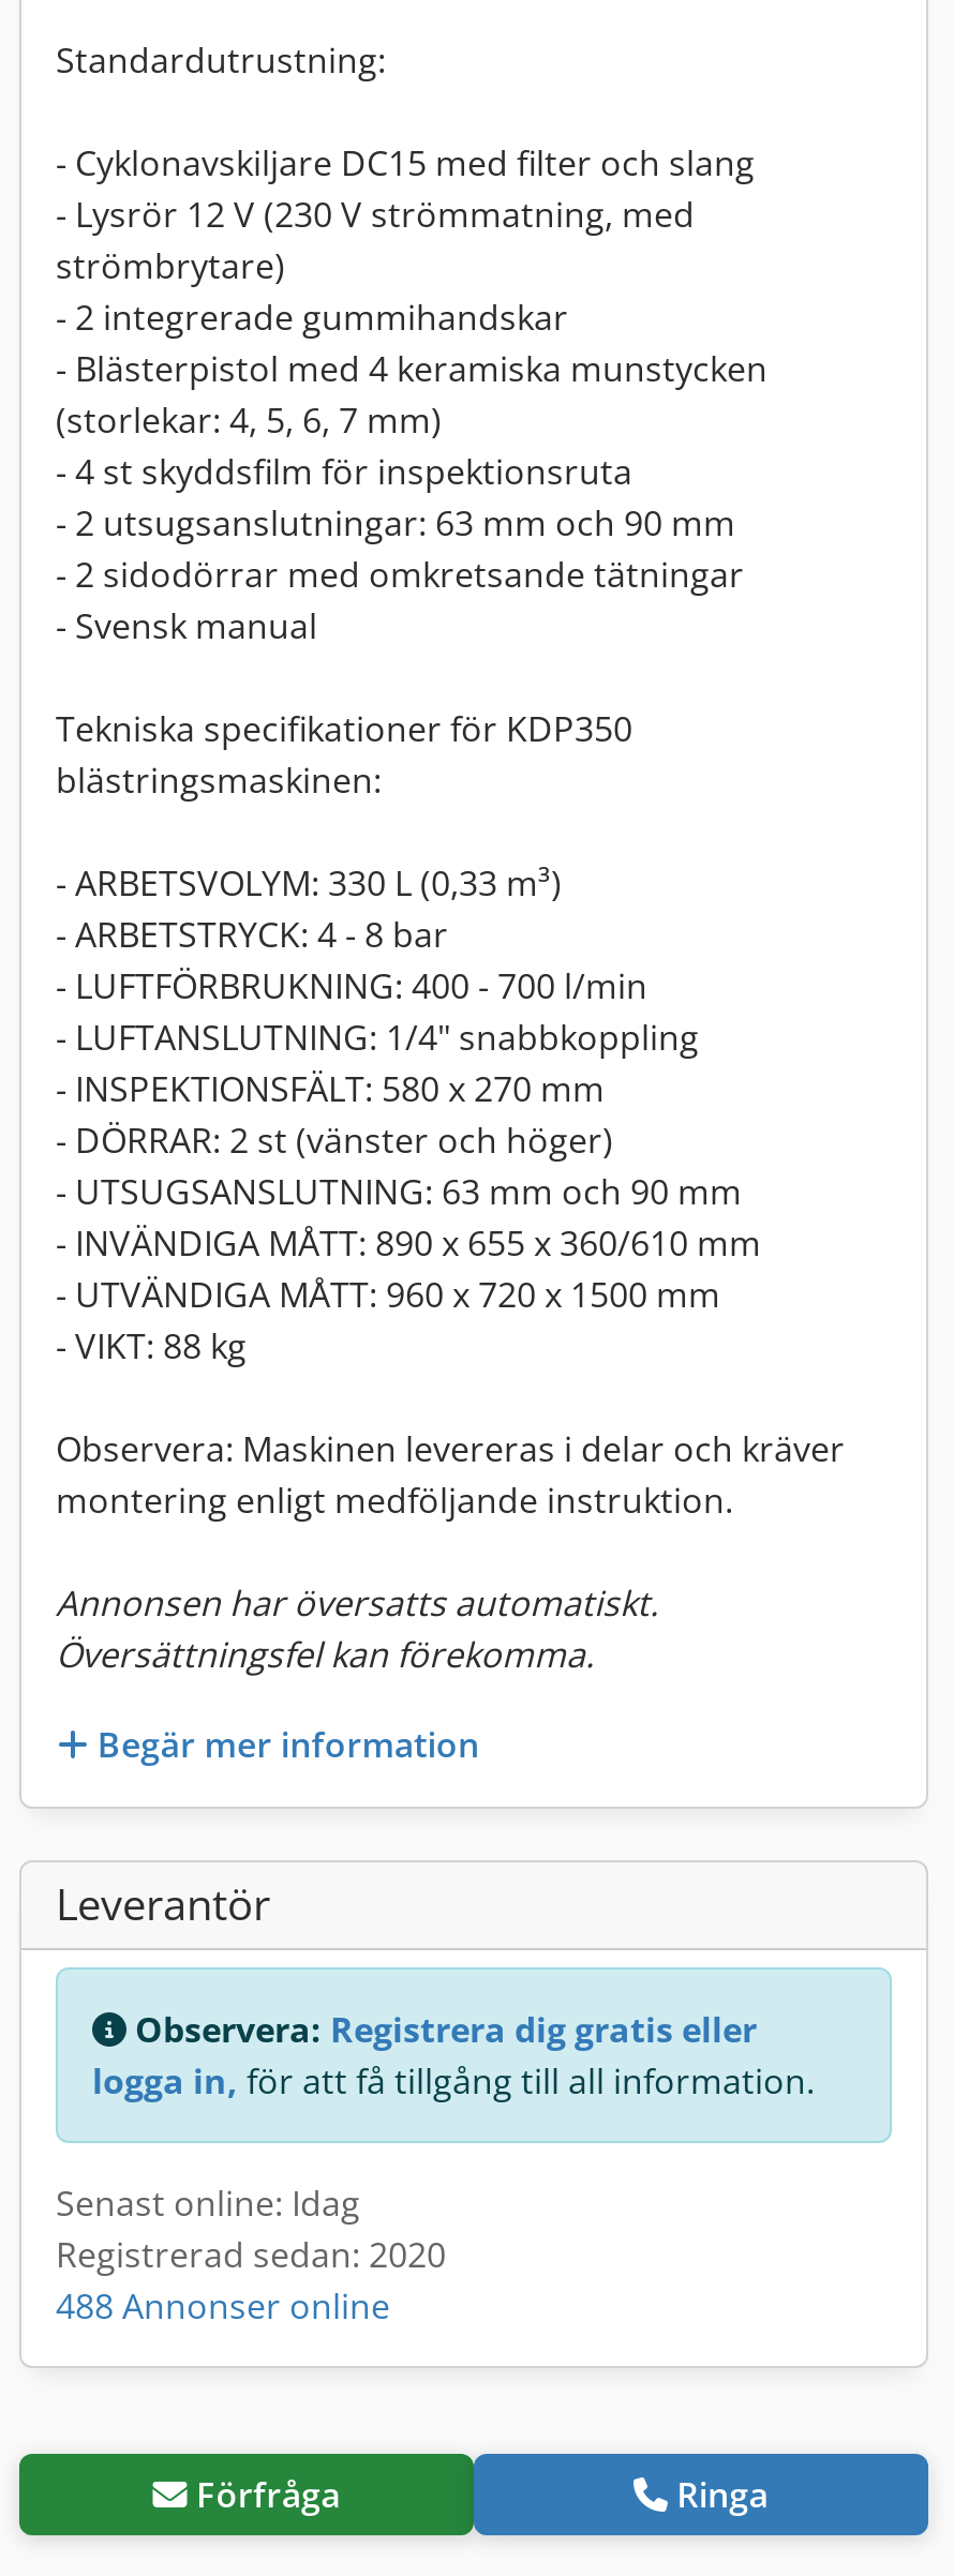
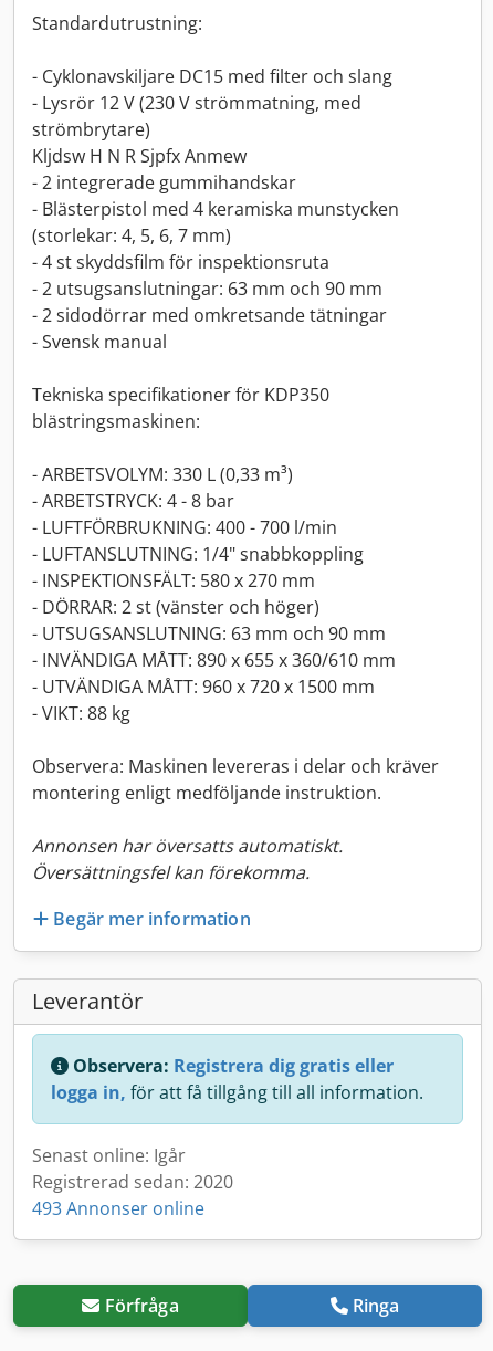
none -> [32,144,246,168] Kljdsw H N R Sjpfx Anmew
[56,2179,360,2226] Senast online: Idag -> [32,1143,186,1167] Senast online: Igår
[56,2282,390,2329] 488 Annonser online -> [32,1196,204,1220] 493 Annonser online

